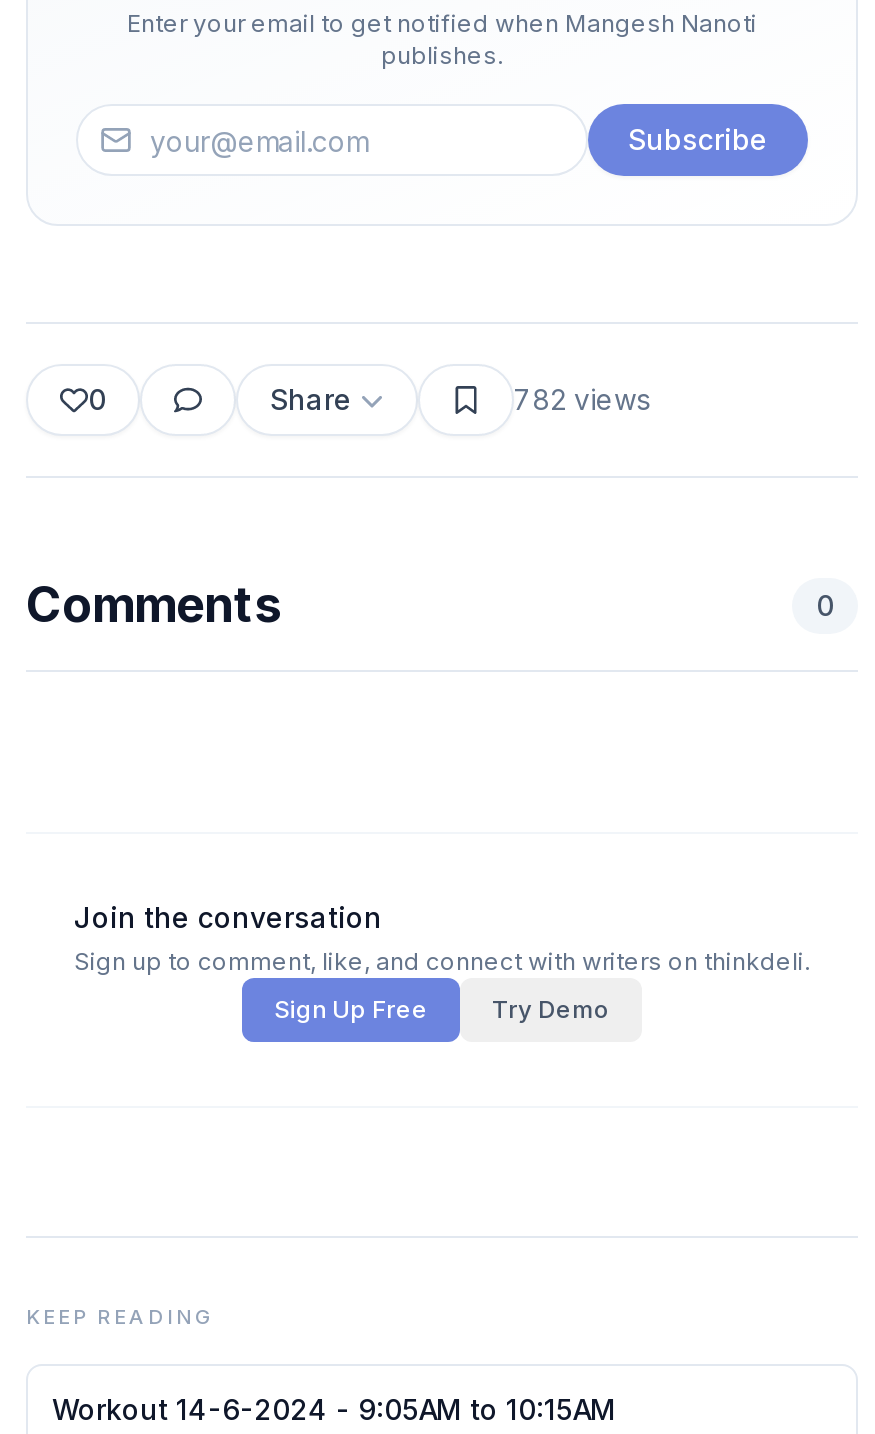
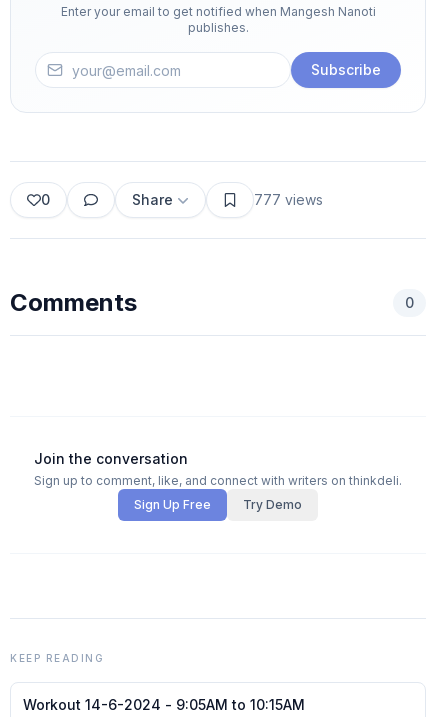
[514,382,650,416] 782 views -> [254,191,323,208] 777 views

